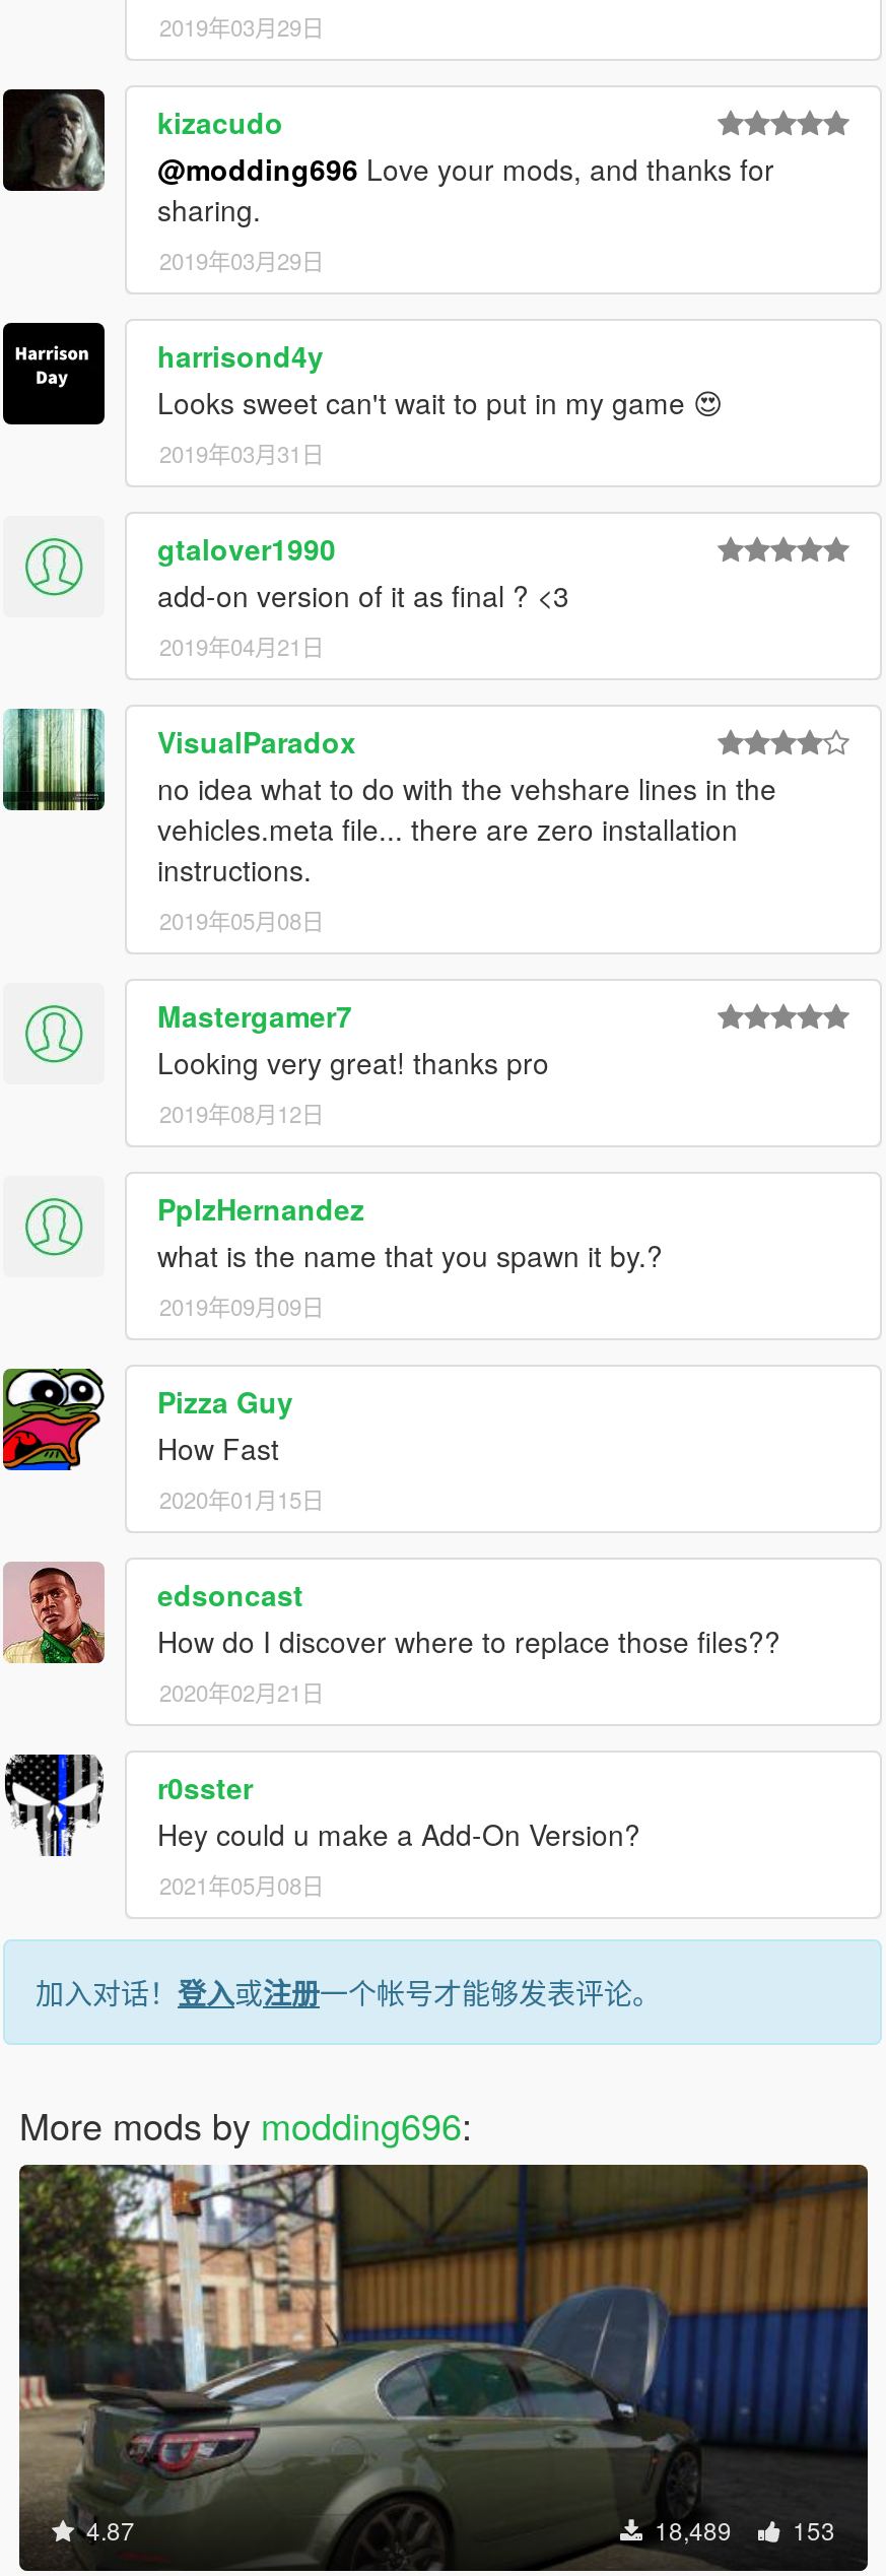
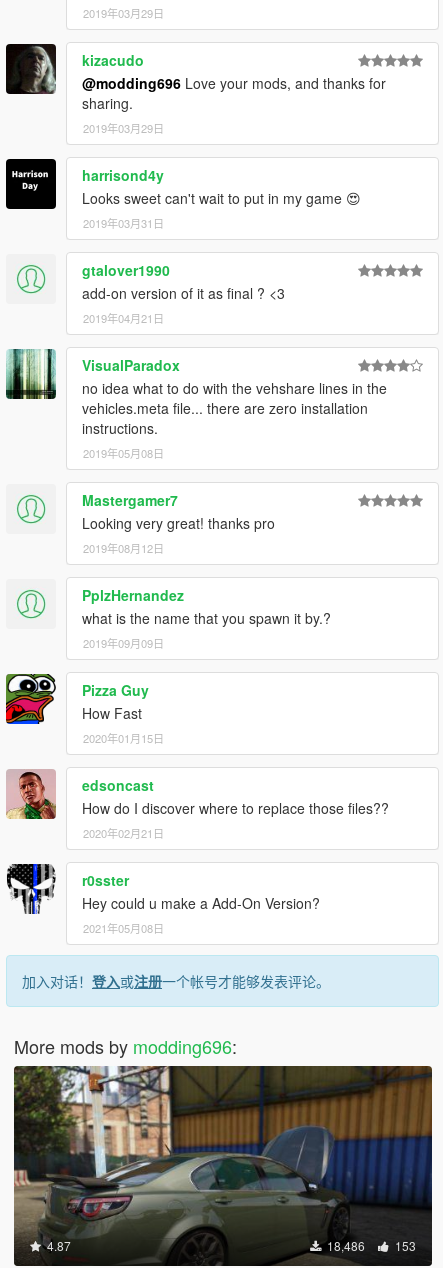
[649,2511,835,2546] 18,489 153 -> [324,1236,416,1253] 18,486 153

